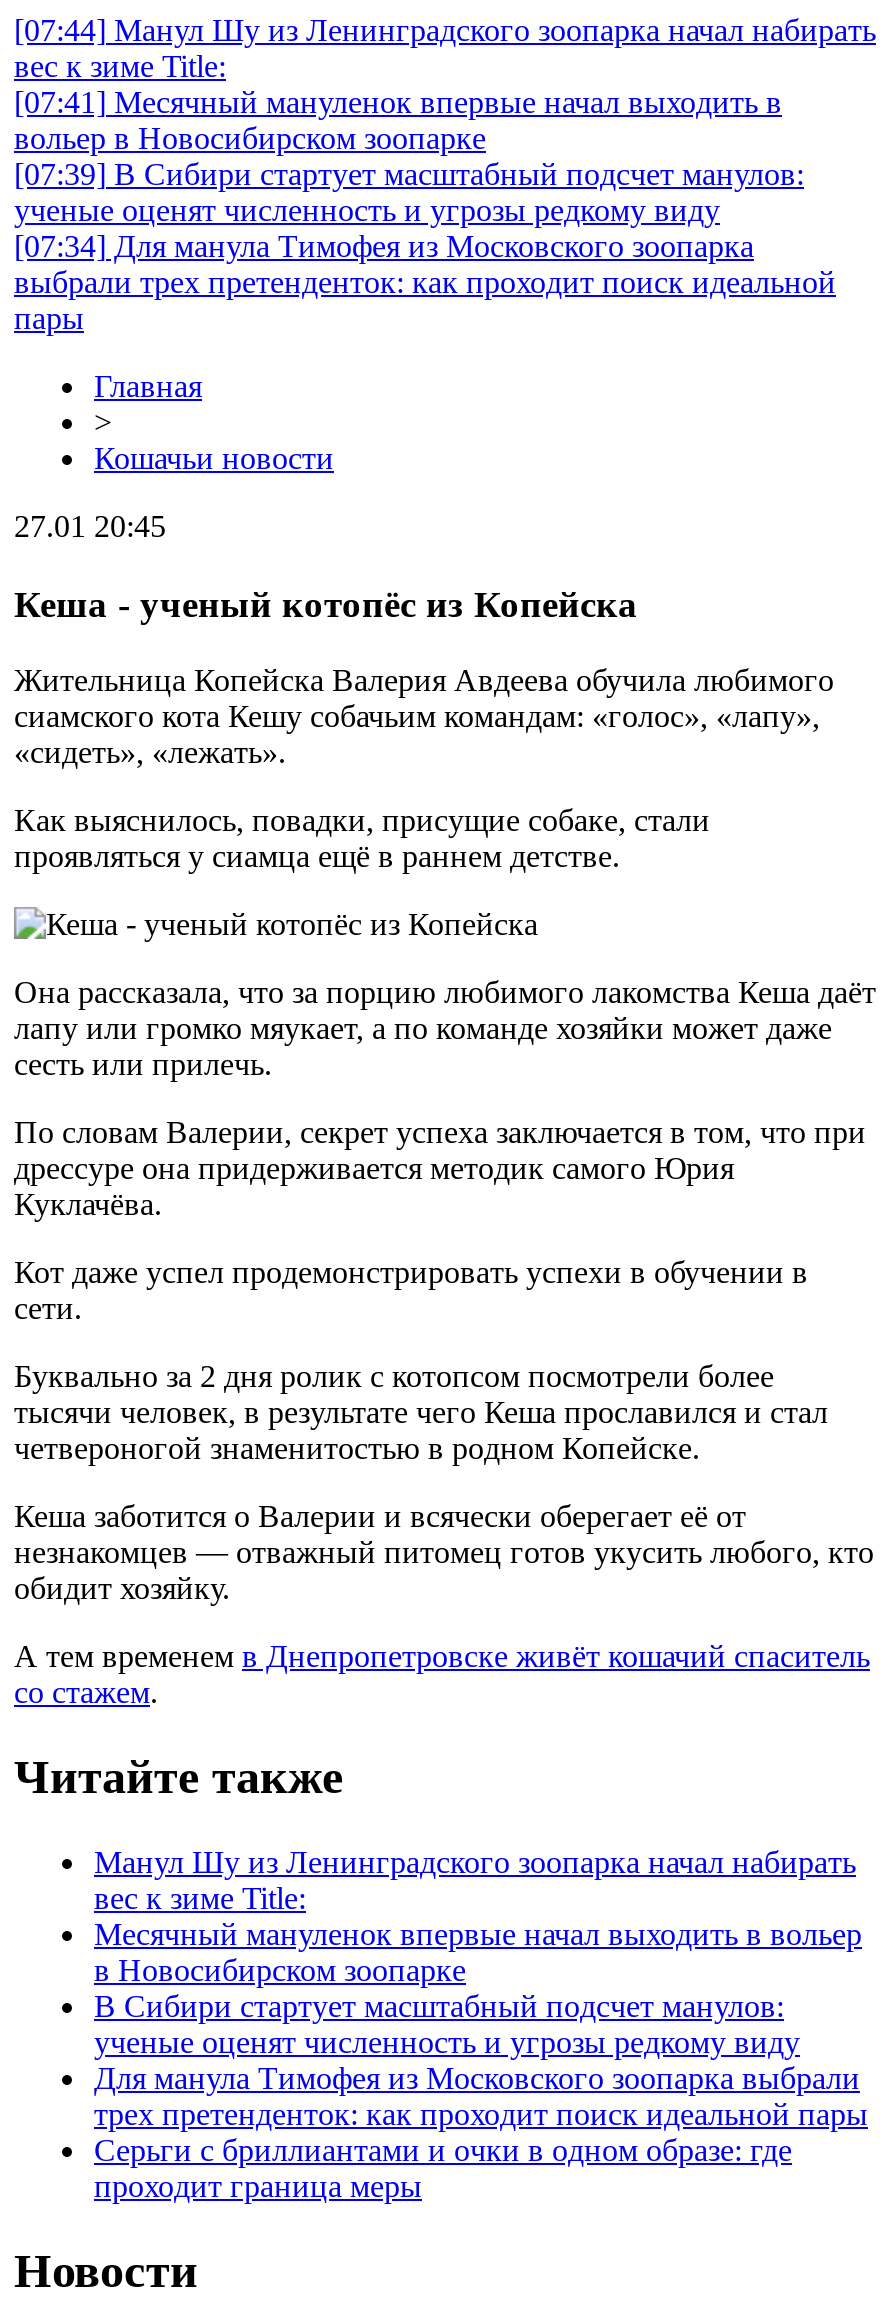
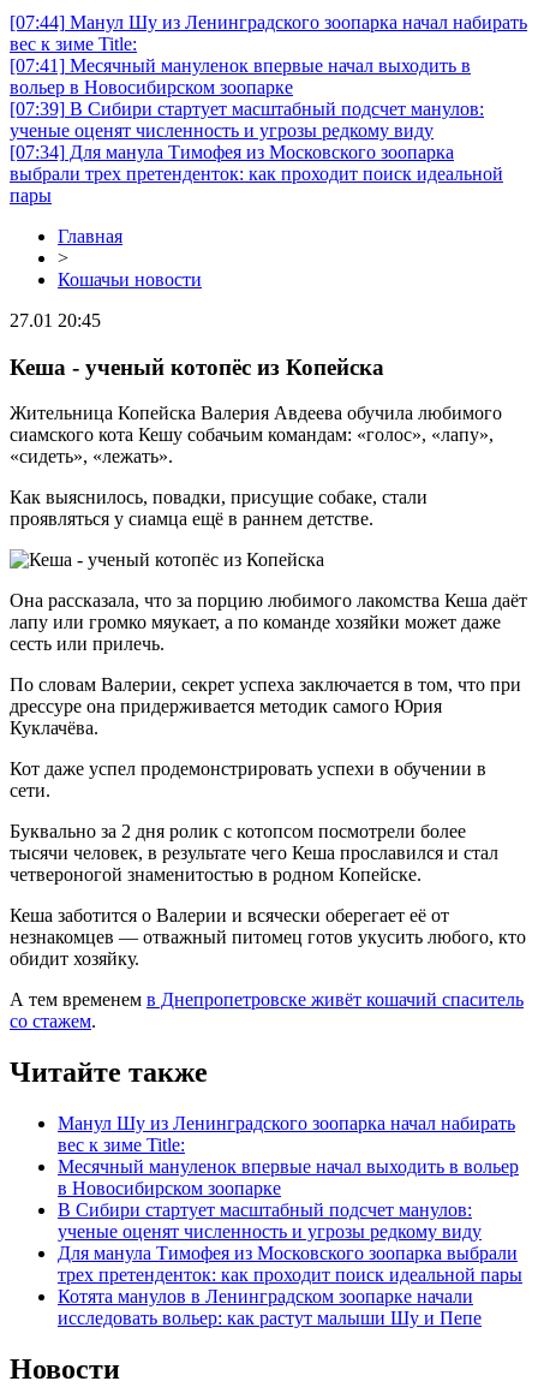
[94,2133,792,2203] Серьги с бриллиантами и очки в одном образе: где | проходит граница меры -> [58,1286,482,1328] Котята манулов в Ленинградском зоопарке начали | исследовать вольер: как растут малыши Шу и Пепе

